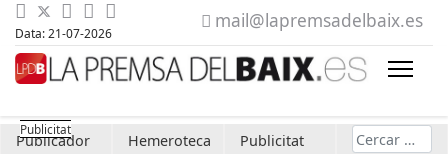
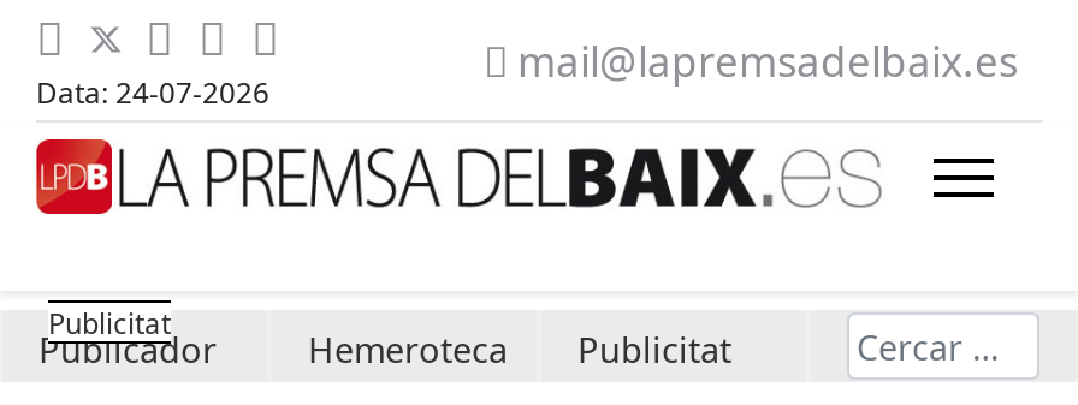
[15,25,112,42] Data: 21-07-2026 -> [36,72,269,113] Data: 24-07-2026

